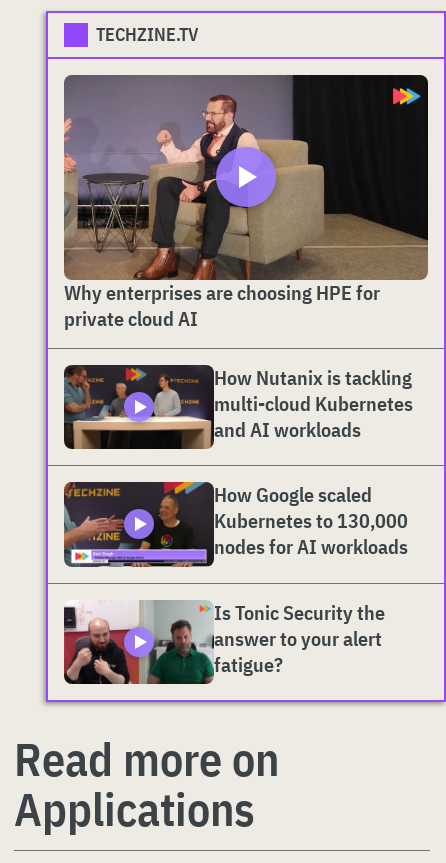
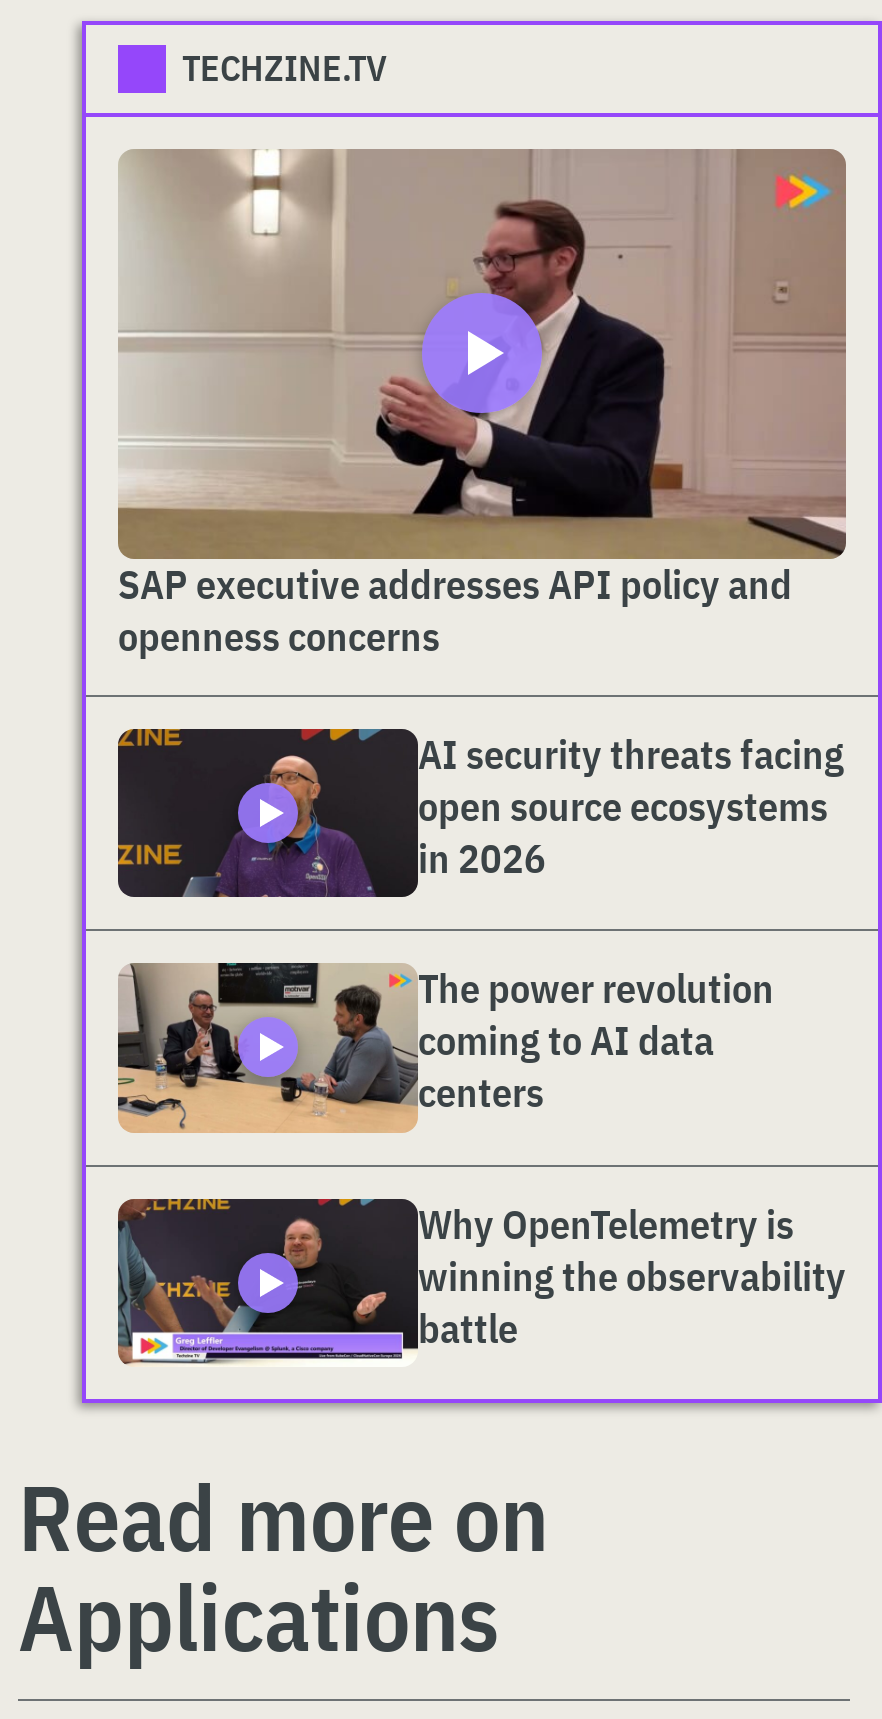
[63,74,428,332] [image] | Why enterprises are choosing HPE for | private cloud AI -> [118,149,846,663] [image] | SAP executive addresses API policy and | openness concerns
[64,364,413,450] [image] | How Nutanix is tackling | multi-cloud Kubernetes | and AI workloads -> [116,727,844,899] [image] | AI security threats facing | open source ecosystems | in 2026
[63,481,408,568] [image] | How Google scaled | Kubernetes to 130,000 | nodes for AI workloads -> [116,961,774,1133] [image] | The power revolution | coming to AI data | centers
[63,598,385,685] [image] | Is Tonic Security the | answer to your alert | fatigue? -> [116,1196,846,1367] [image] | Why OpenTelemetry is | winning the observability | battle

